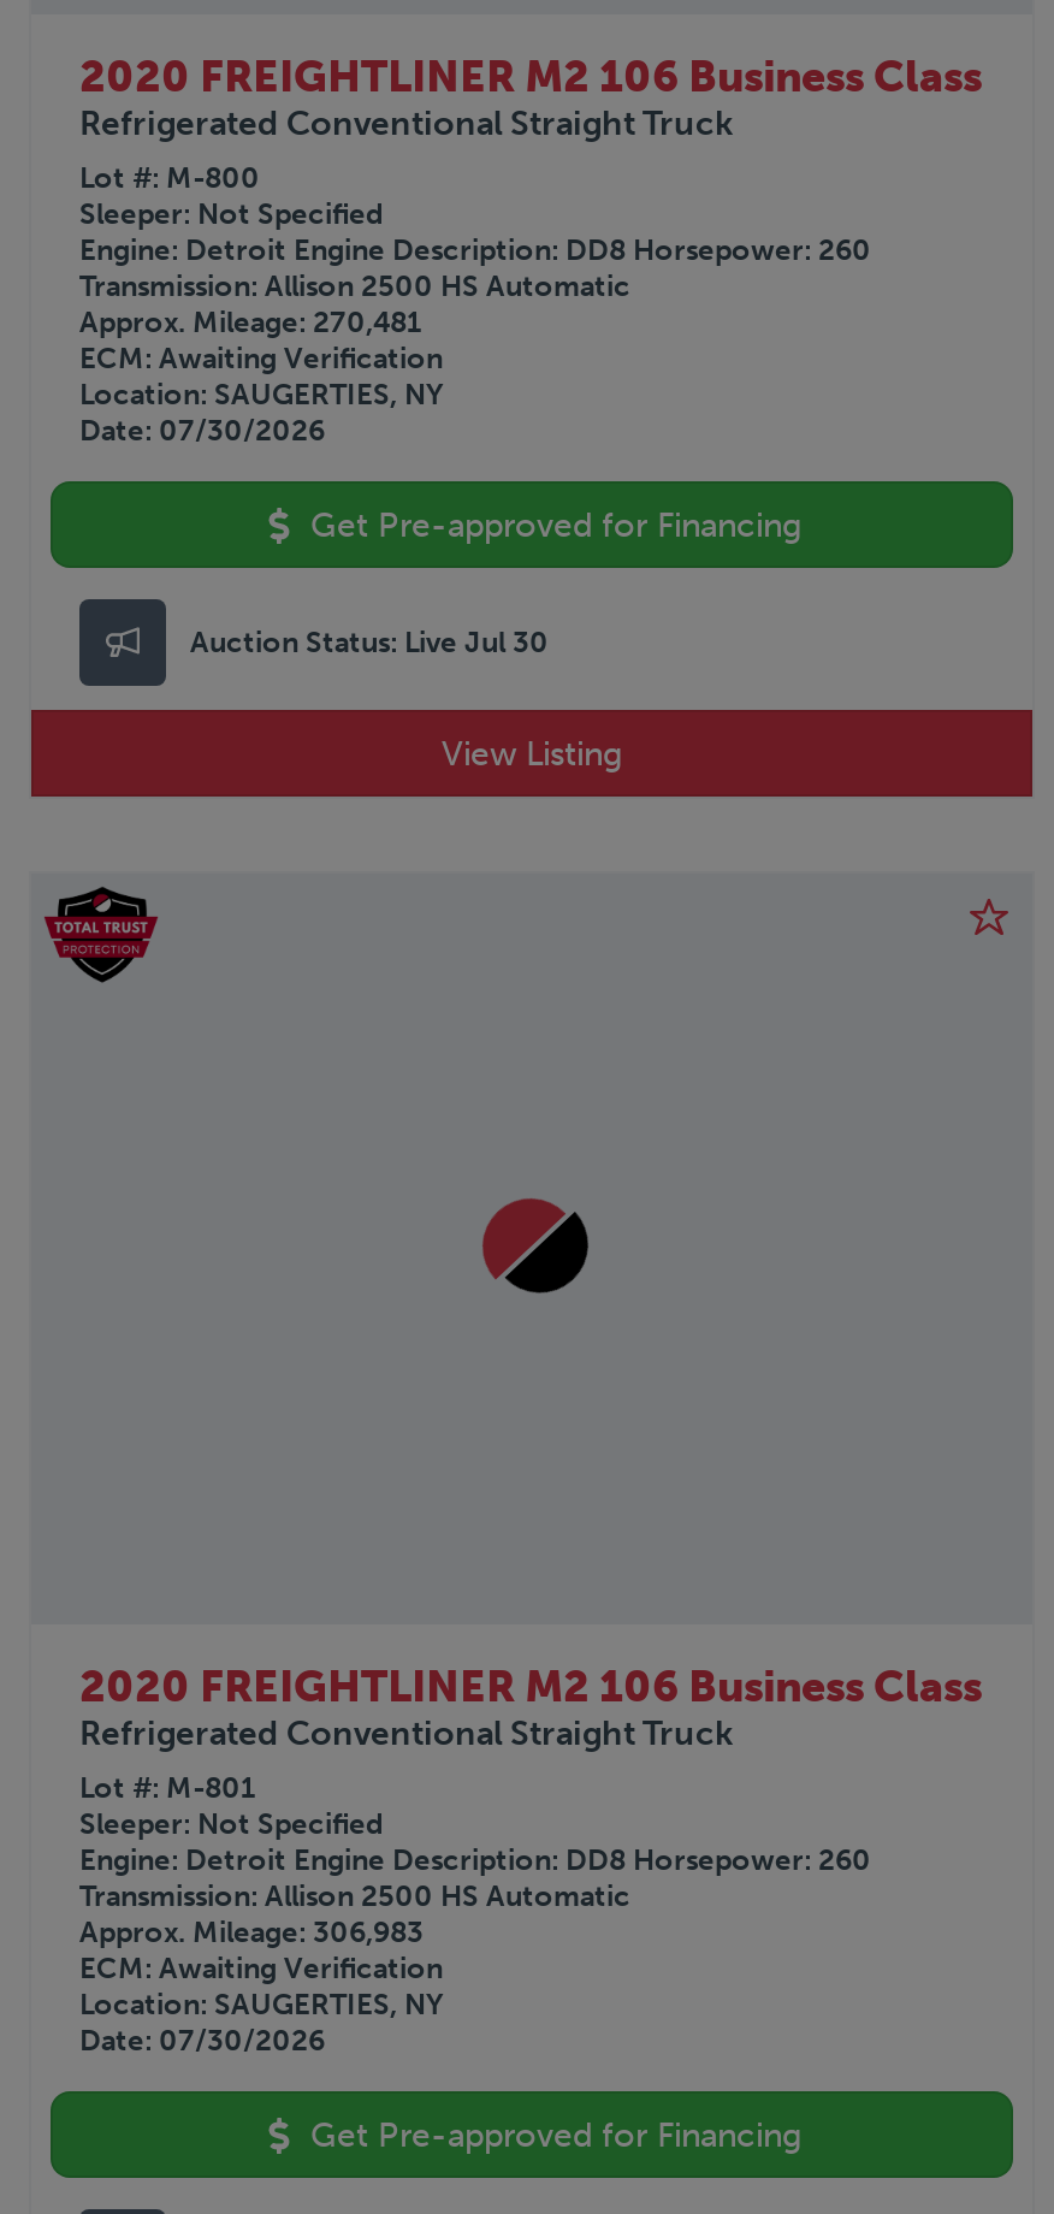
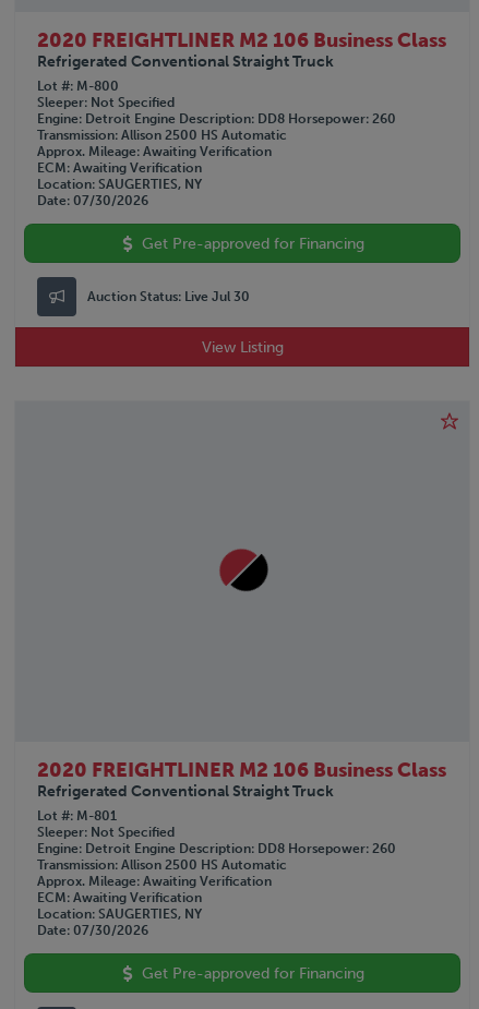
[79,306,421,340] Approx. Mileage 270,481 -> [37,144,272,159] Approx. Mileage Awaiting Verification
[43,886,159,984] [image] -> none
[79,1916,424,1950] Approx. Mileage 306,983 -> [37,874,272,889] Approx. Mileage Awaiting Verification

